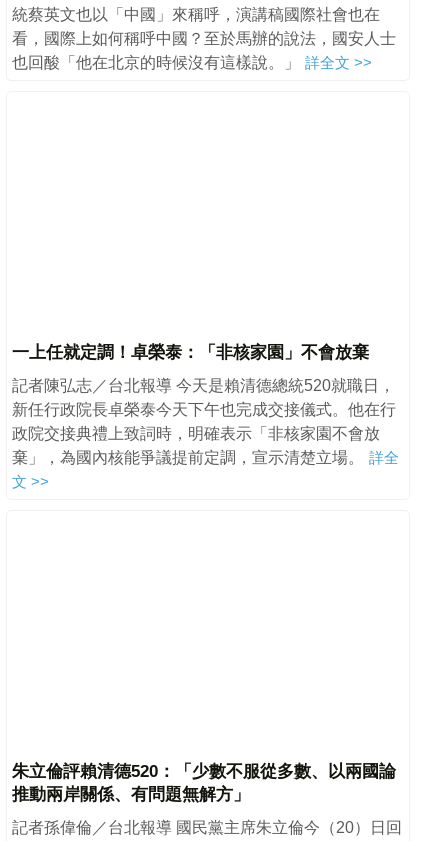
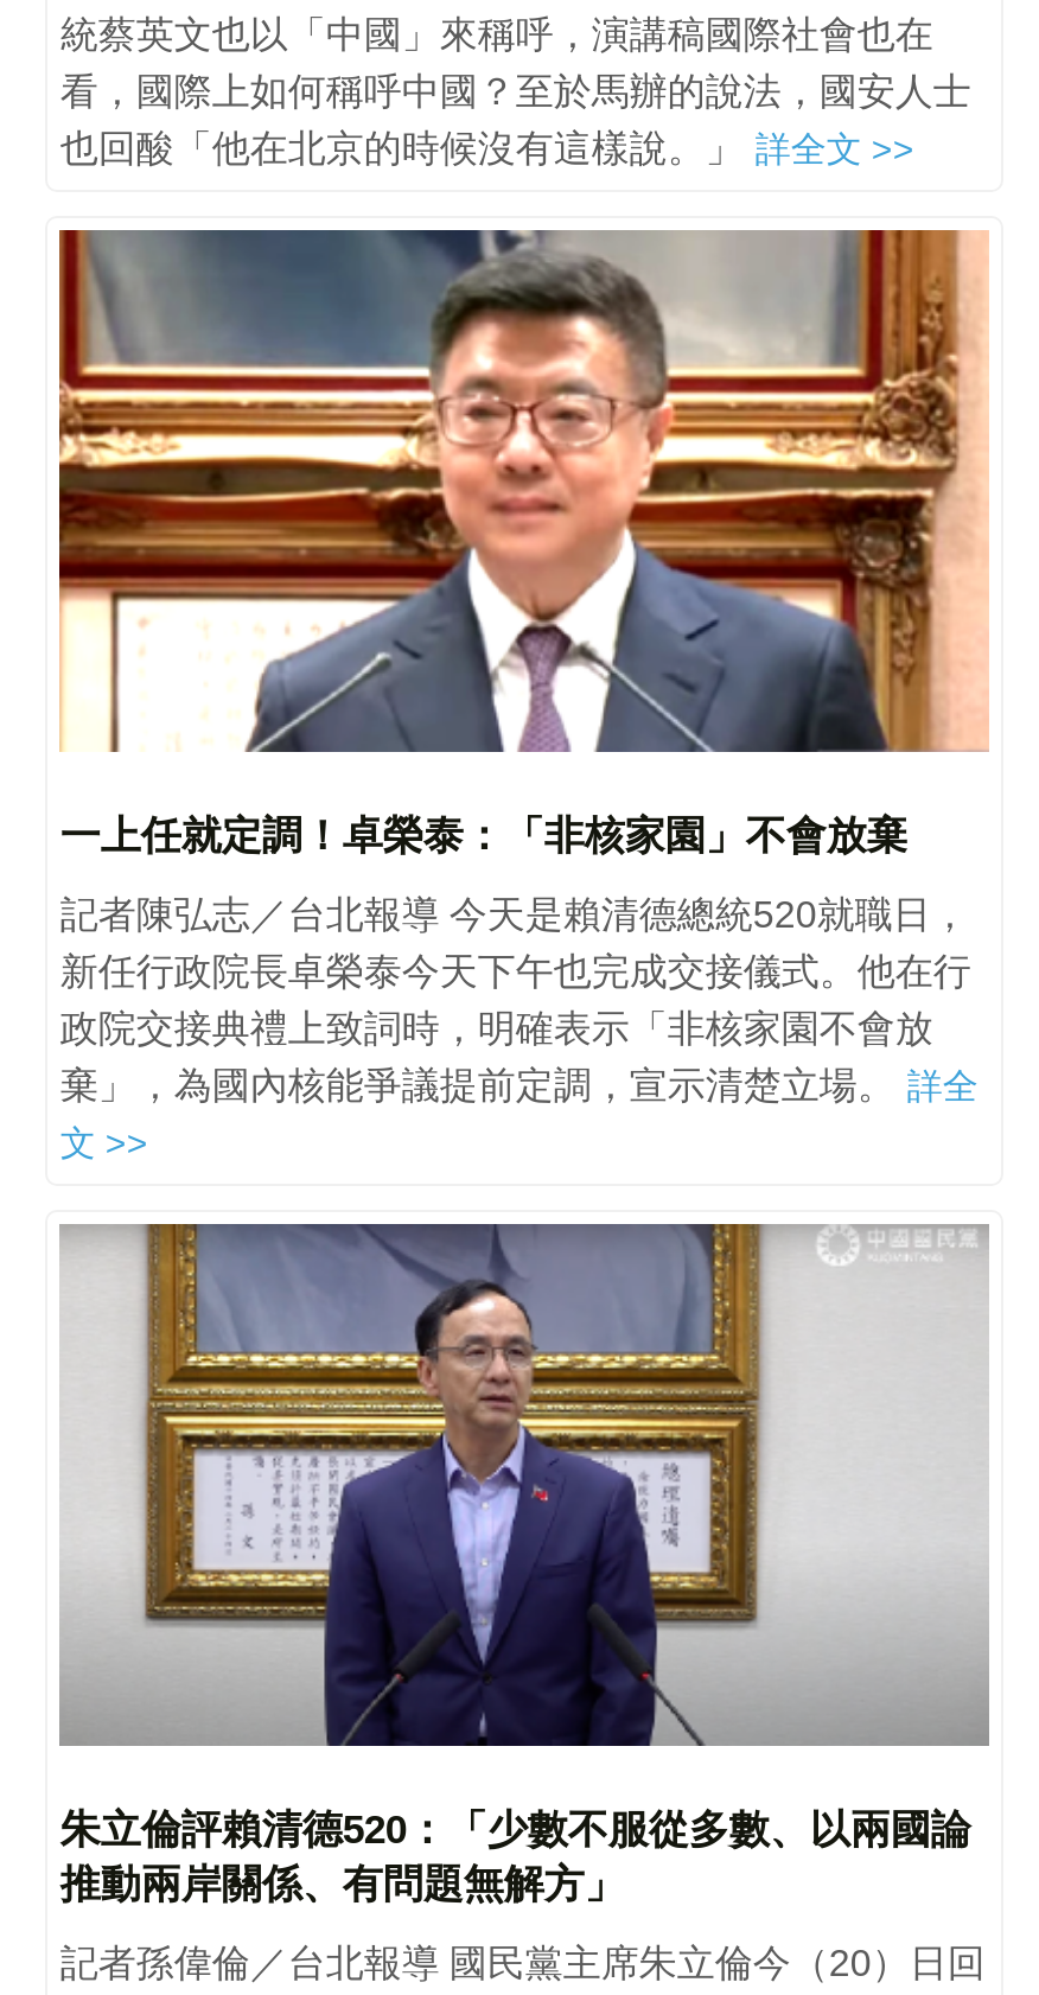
none -> [57,228,989,754] [image]
none -> [57,1222,992,1748] [image]

